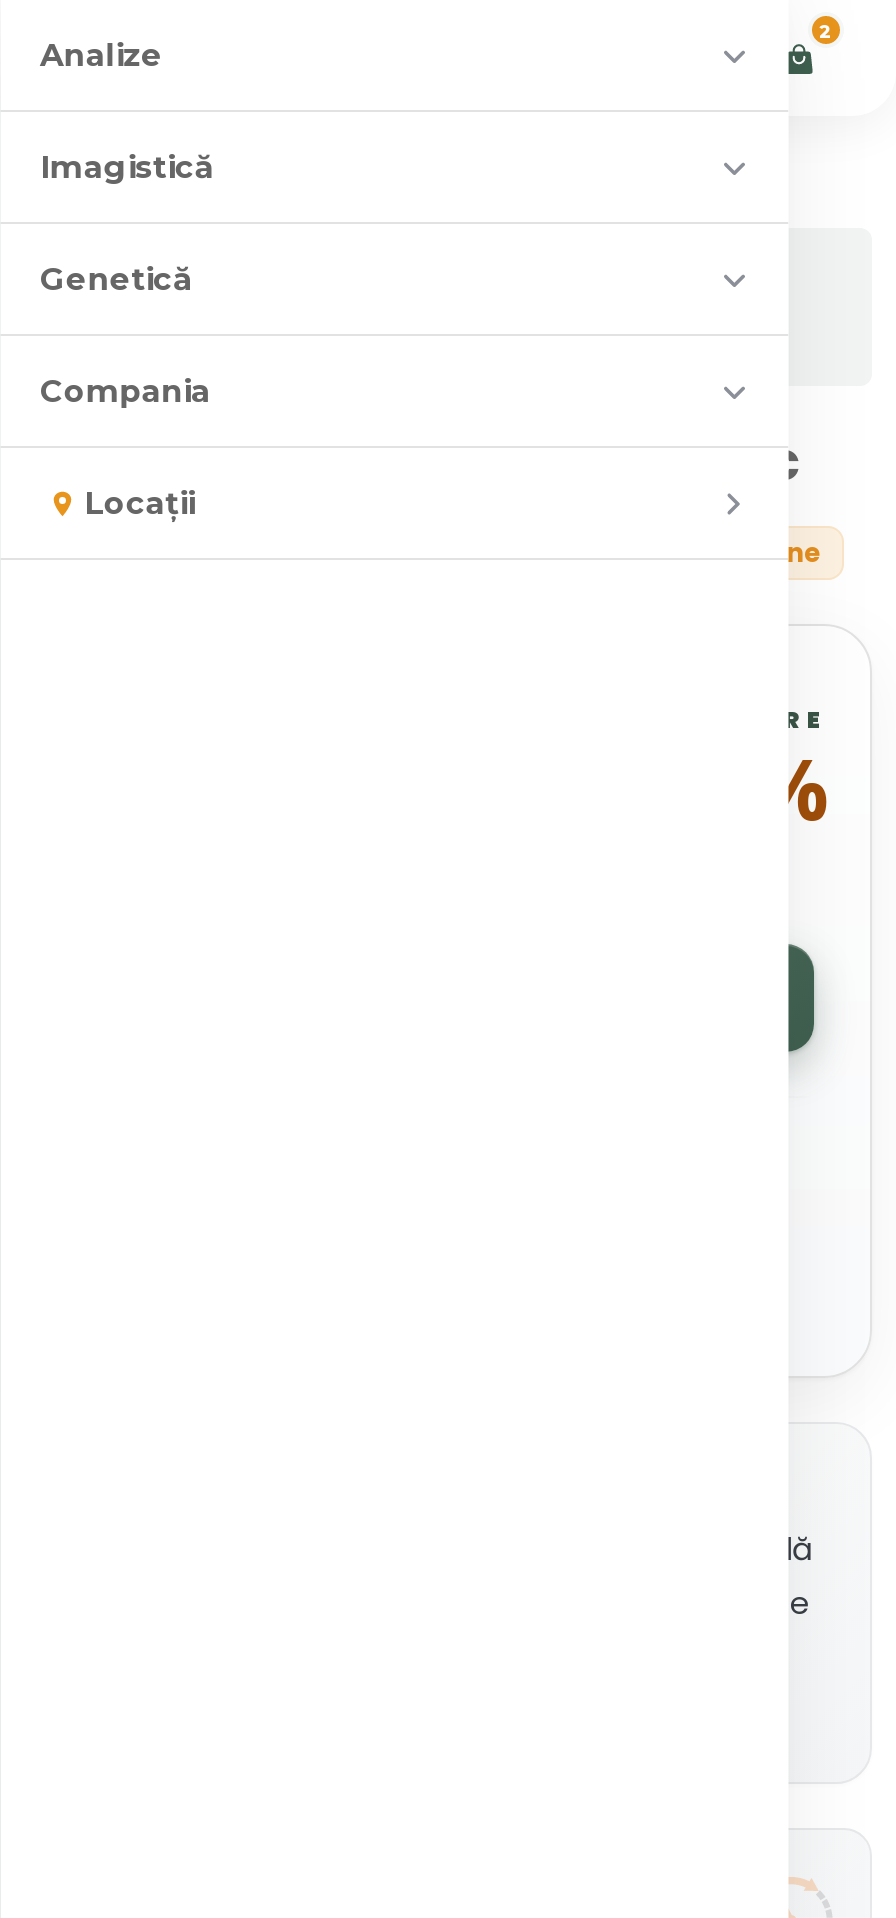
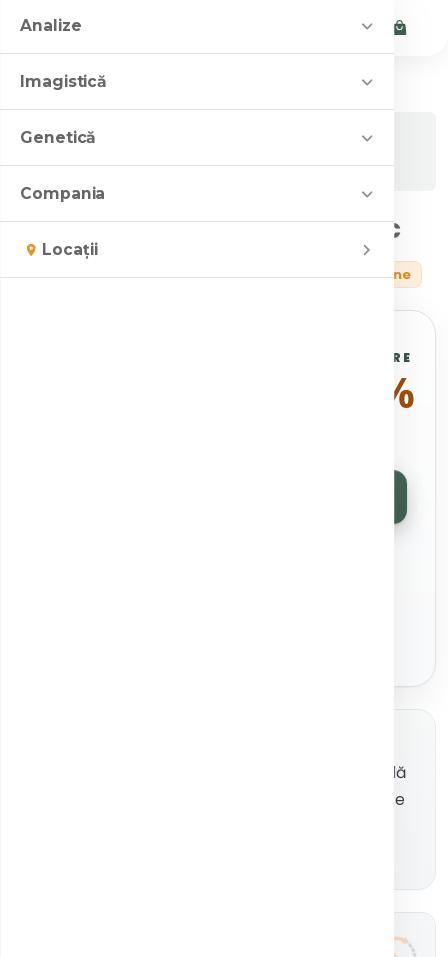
[819,19,833,41] 2 -> none

